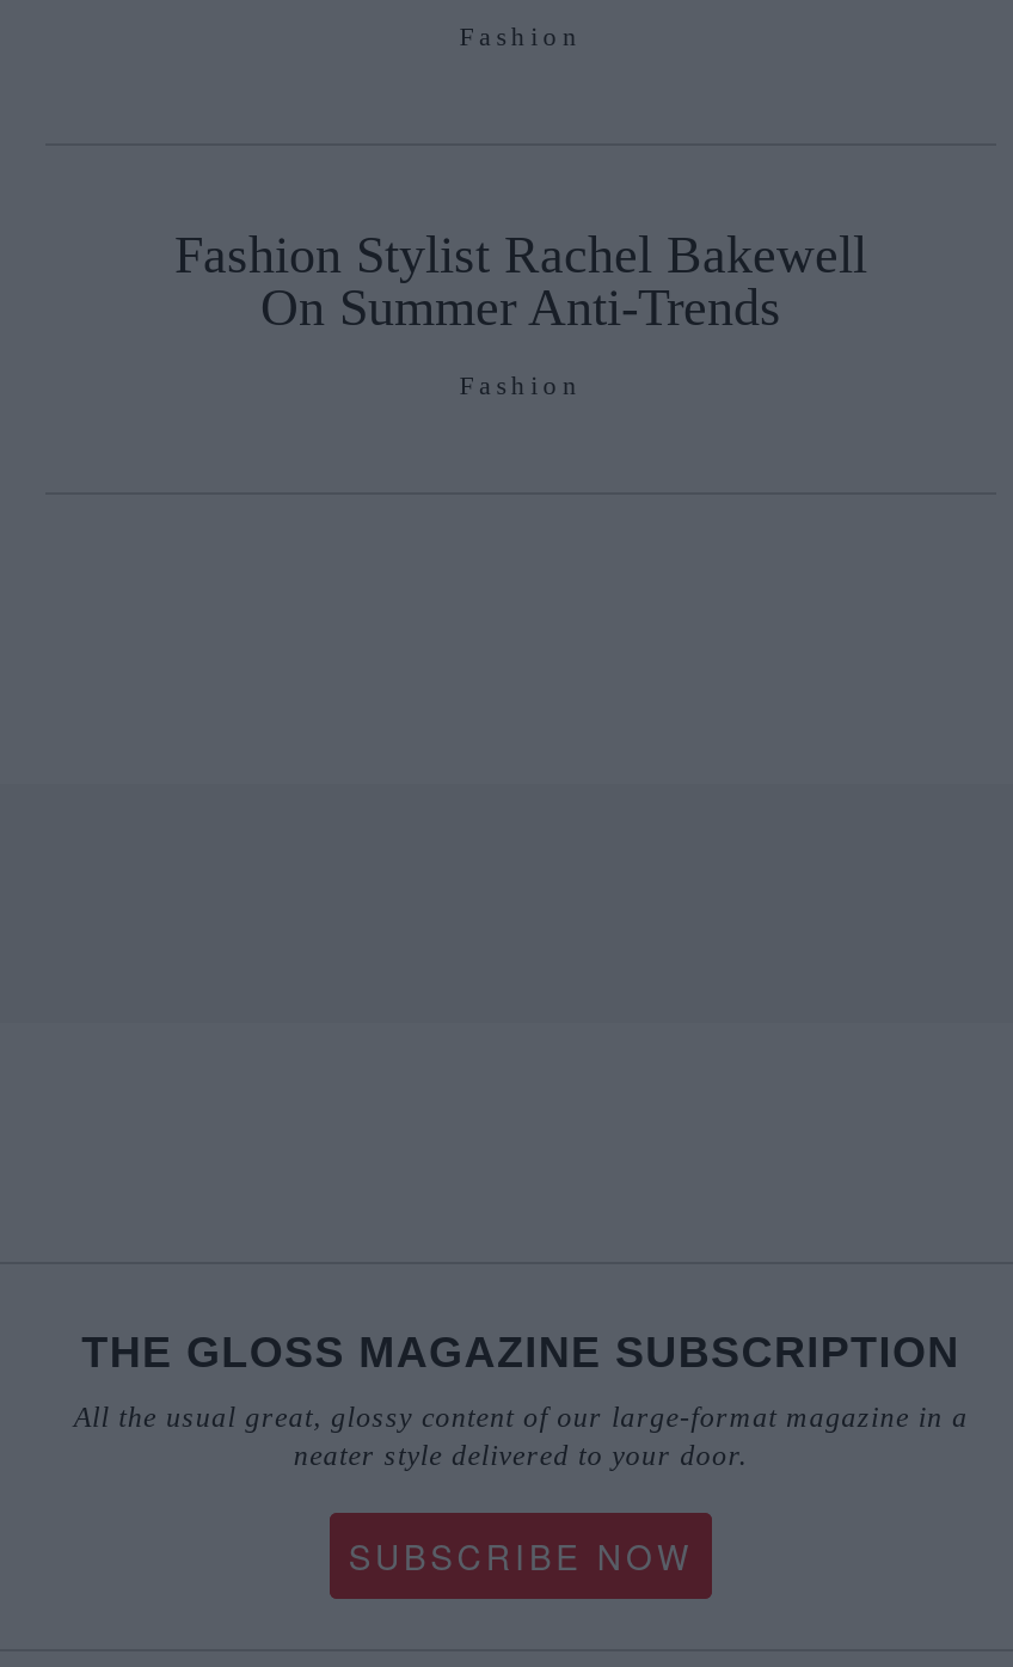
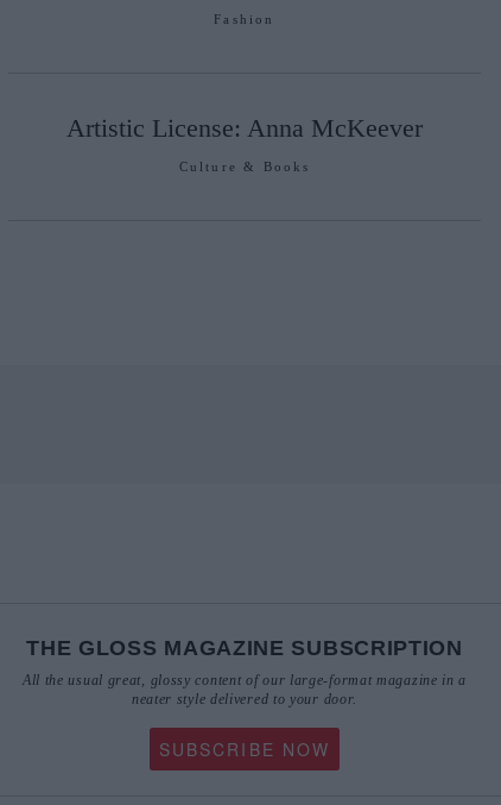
[174,224,867,337] Fashion Stylist Rachel Bakewell | On Summer Anti-Trends -> [66,113,423,142] Artistic License: Anna McKeever
[459,370,582,399] Fashion -> [179,159,310,173] Culture & Books

